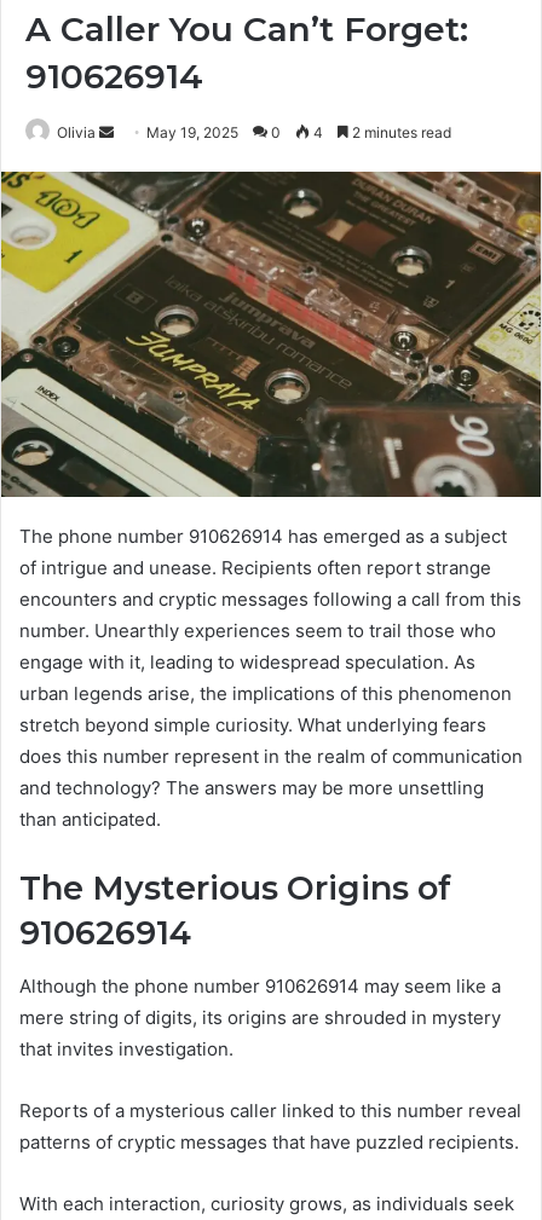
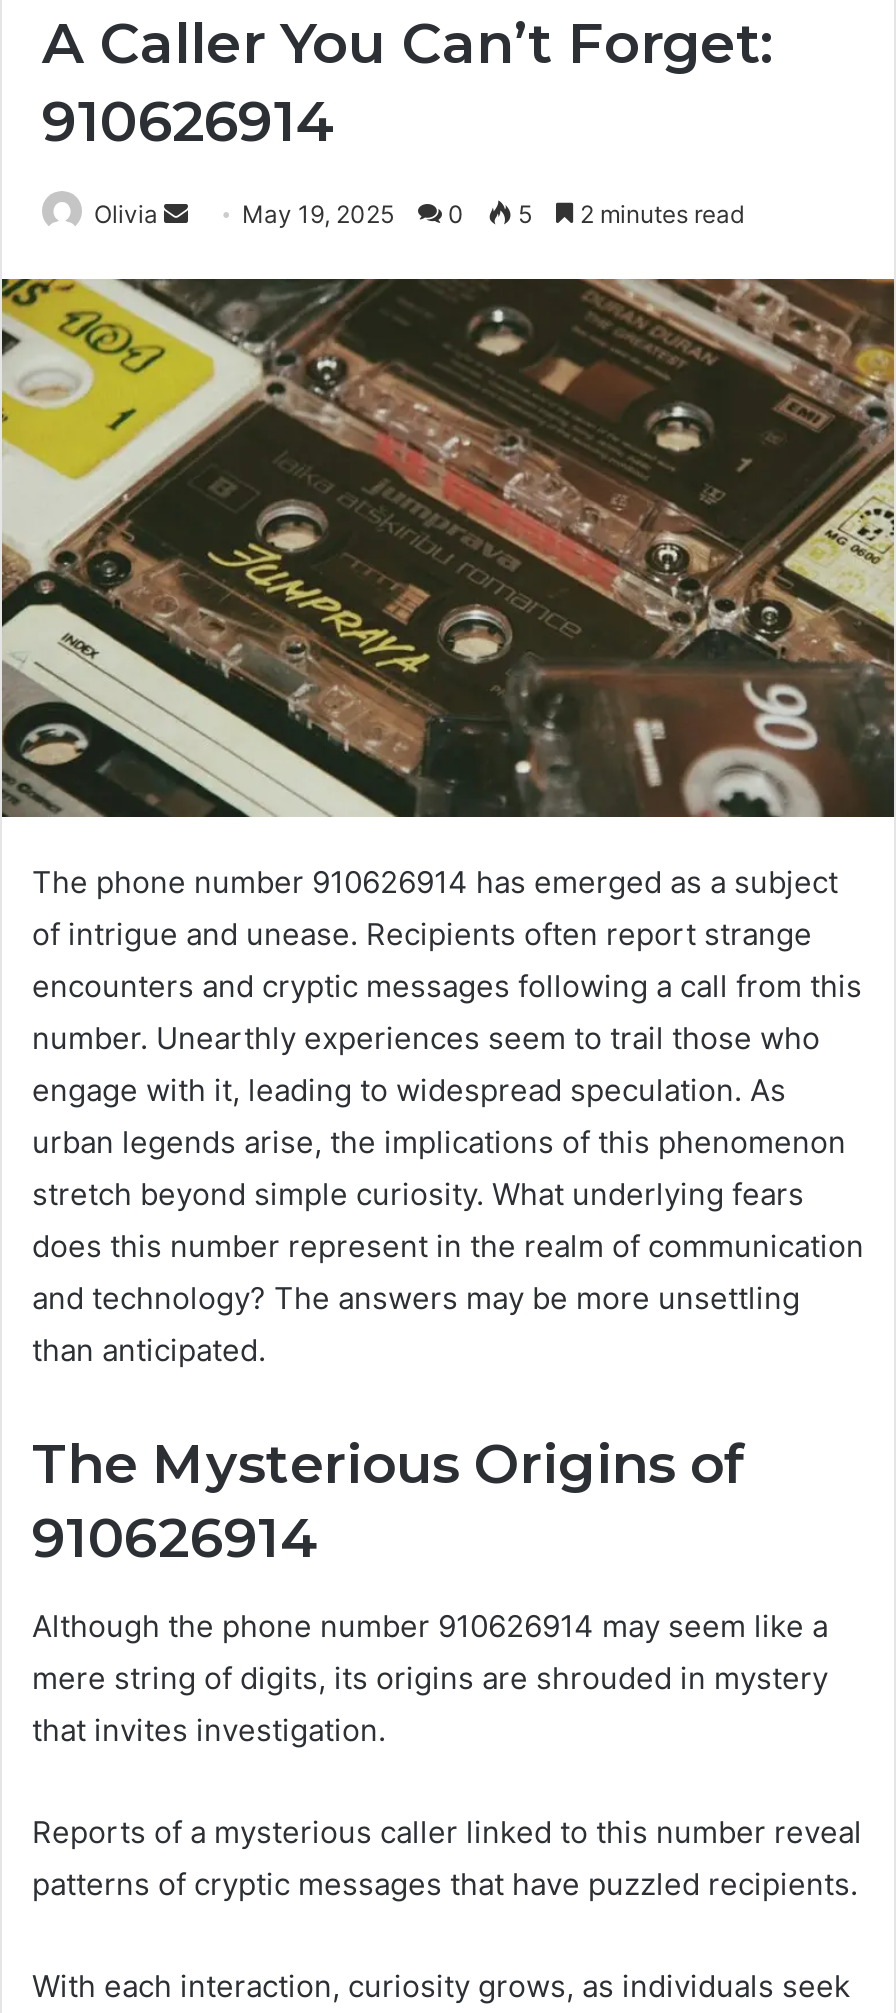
[310,123,323,141] 4 -> [512,199,532,229] 5

